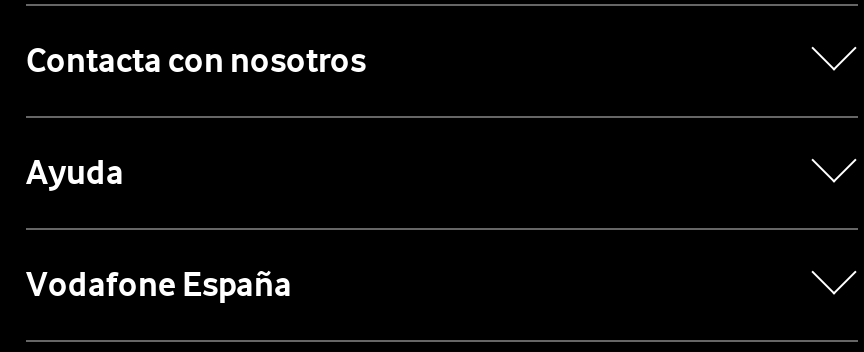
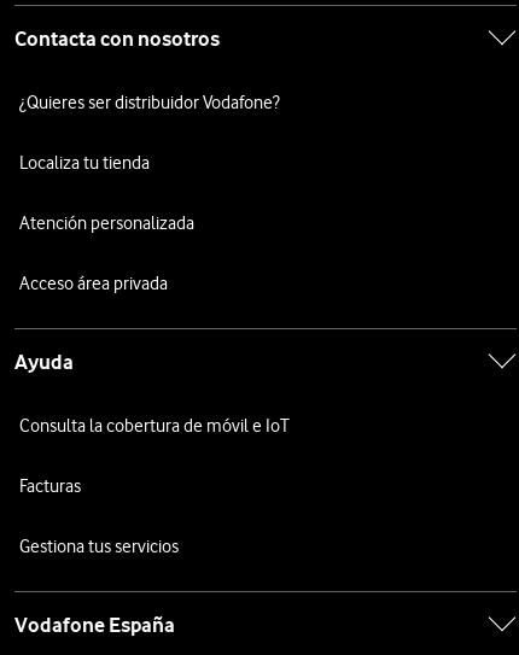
none -> [19,92,280,295] ¿Quieres ser distribuidor Vodafone? | Localiza tu tienda | Atención personalizada | Acceso área privada
none -> [19,415,290,558] Consulta la cobertura de móvil e IoT | Facturas | Gestiona tus servicios

